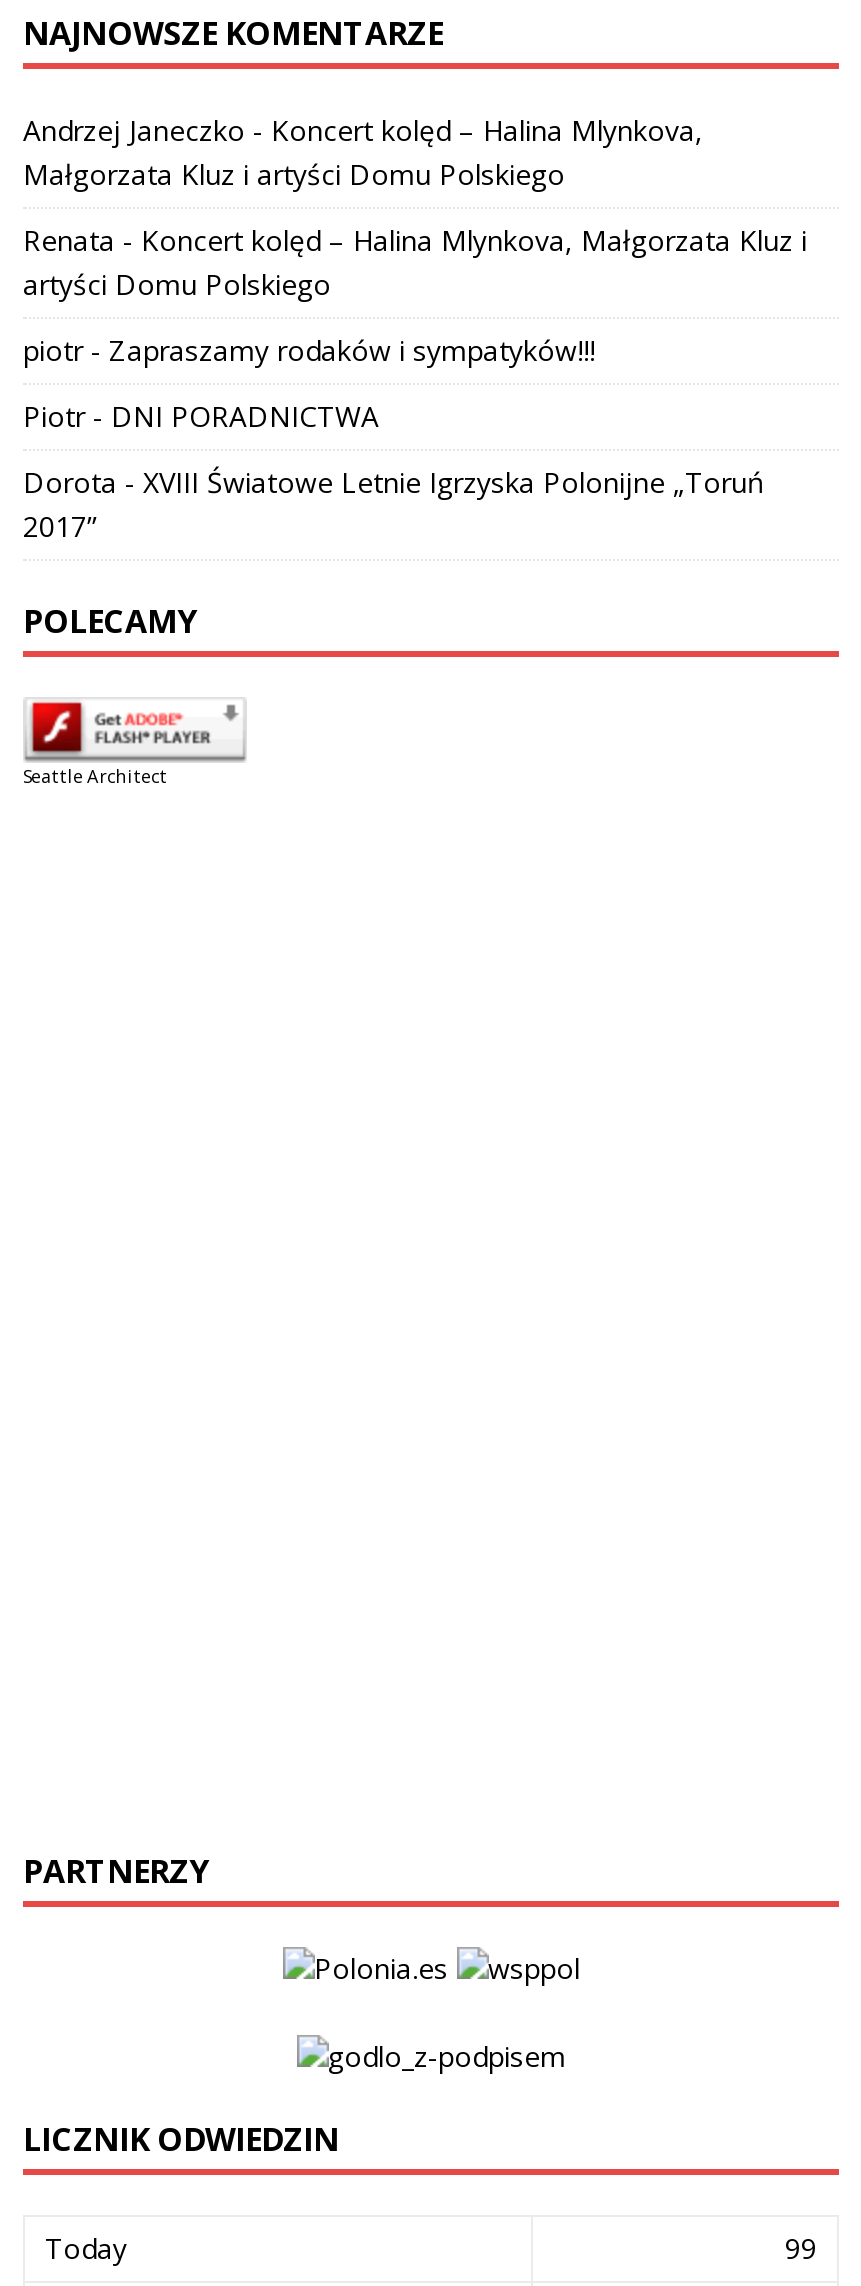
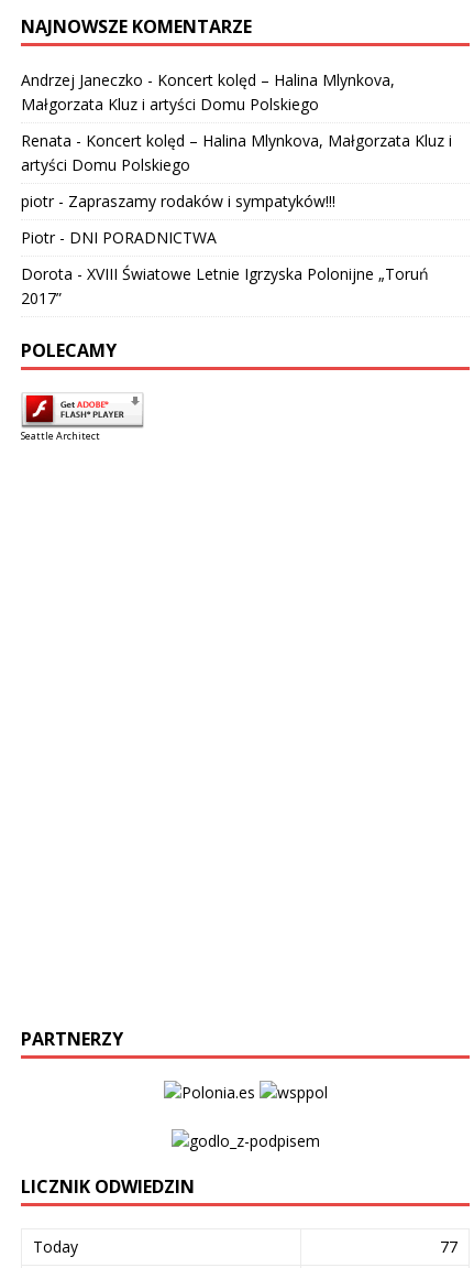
[785,2228,817,2266] 99 -> [440,1236,458,1257] 77

